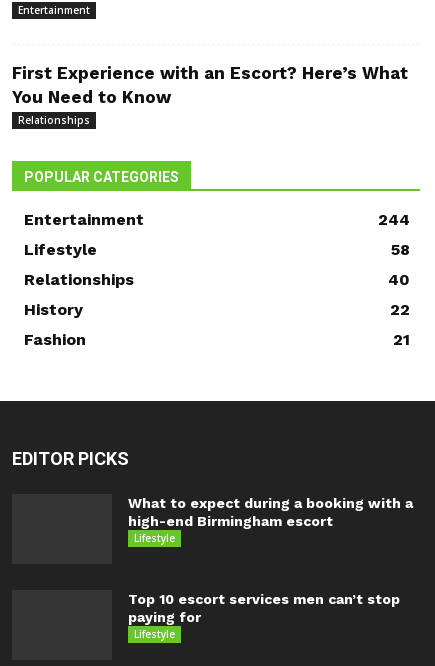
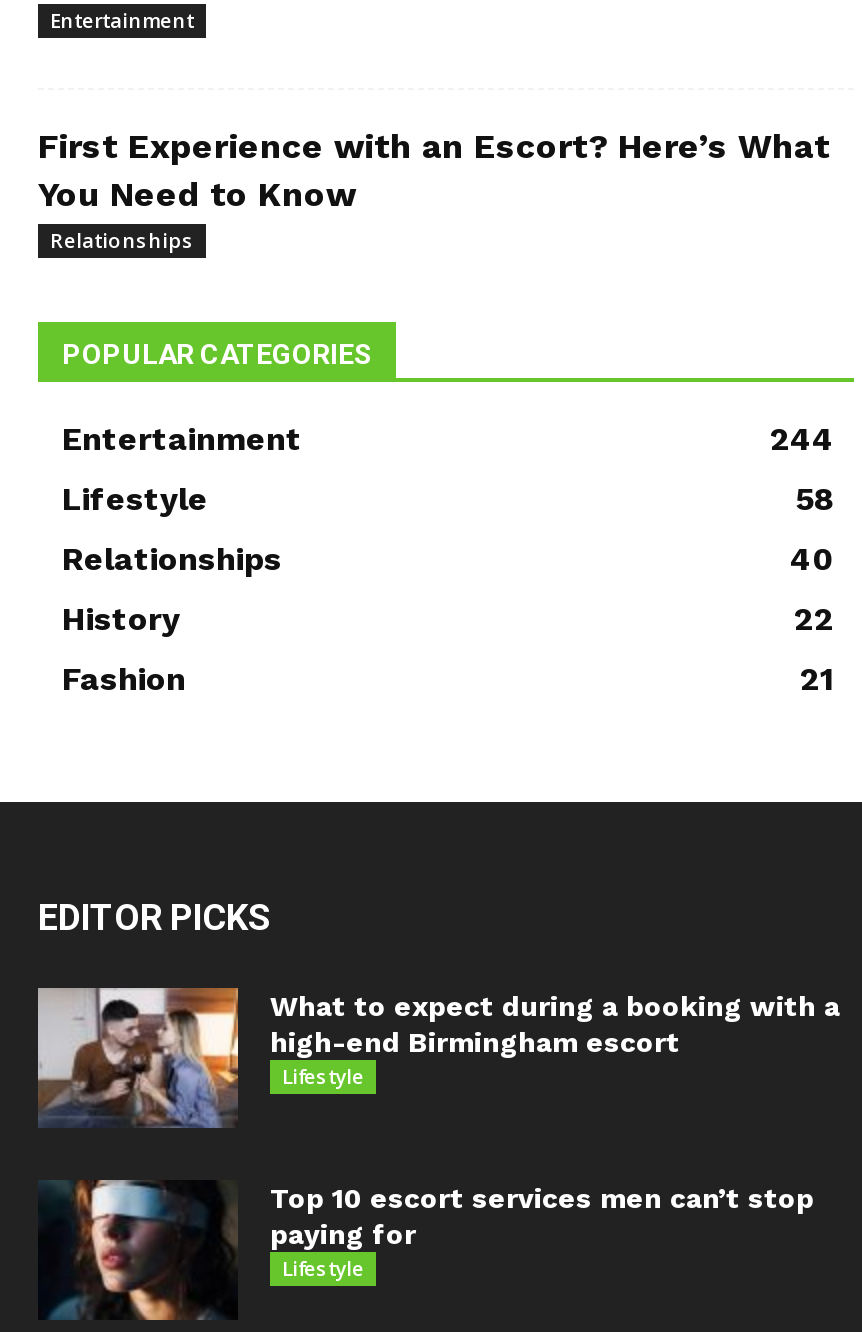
none -> [36,986,240,1128] [image]
none -> [40,1178,236,1322] [image]

